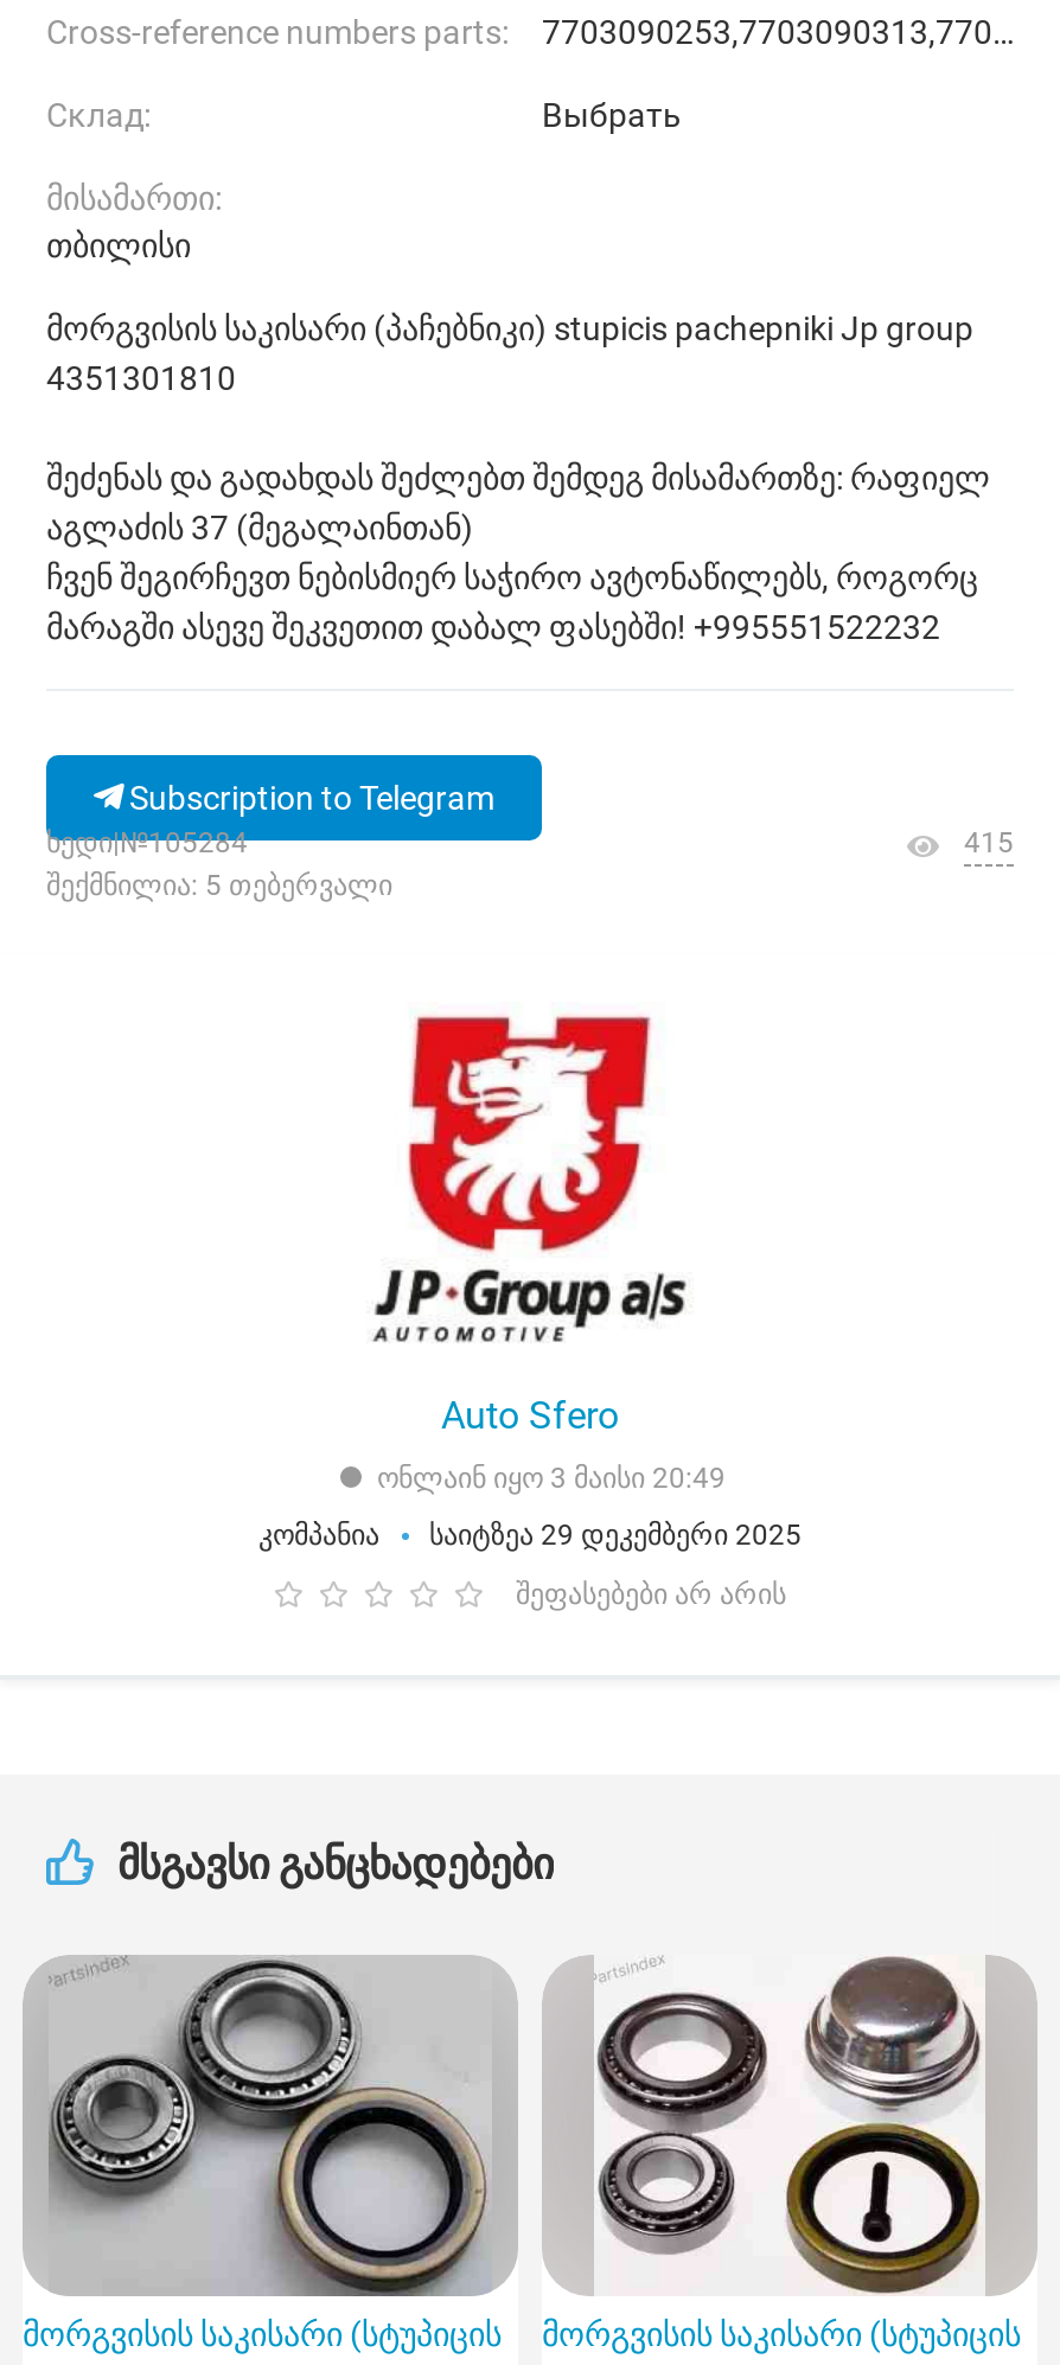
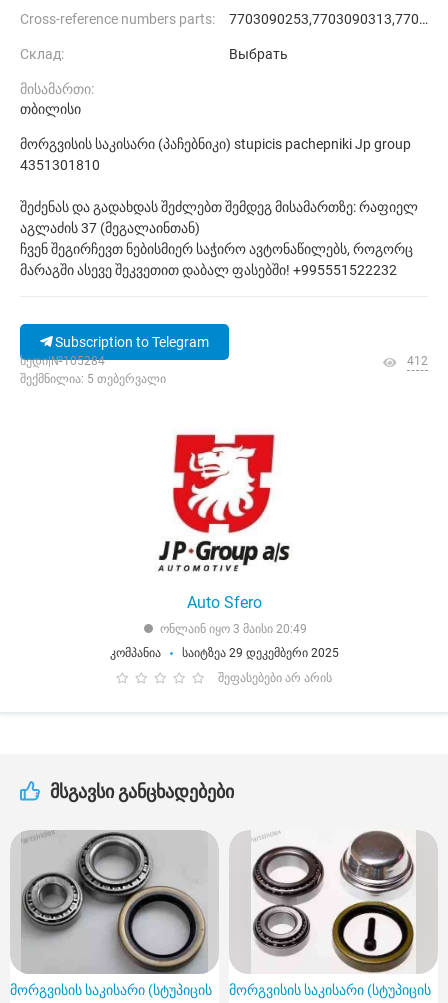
[964,826,1014,859] 415 -> [407,354,428,368] 412

